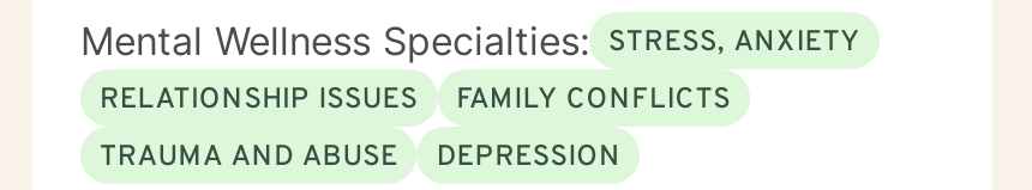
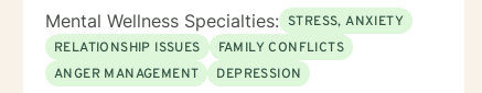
[100,139,398,177] TRAUMA AND ABUSE -> [54,66,199,83] ANGER MANAGEMENT

